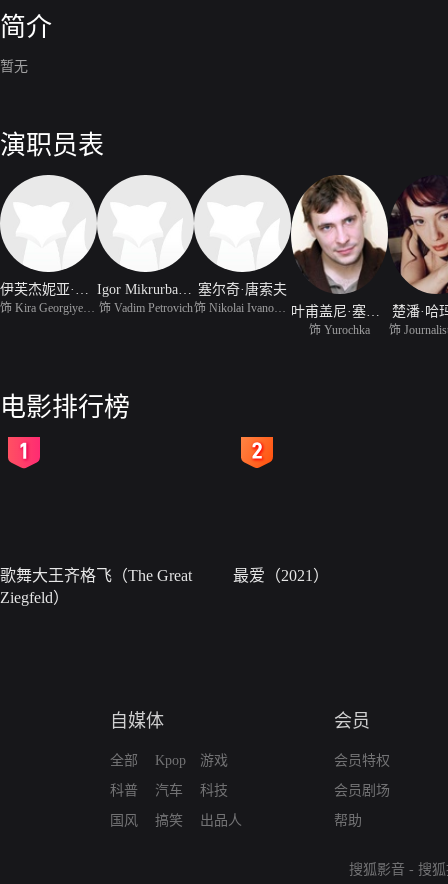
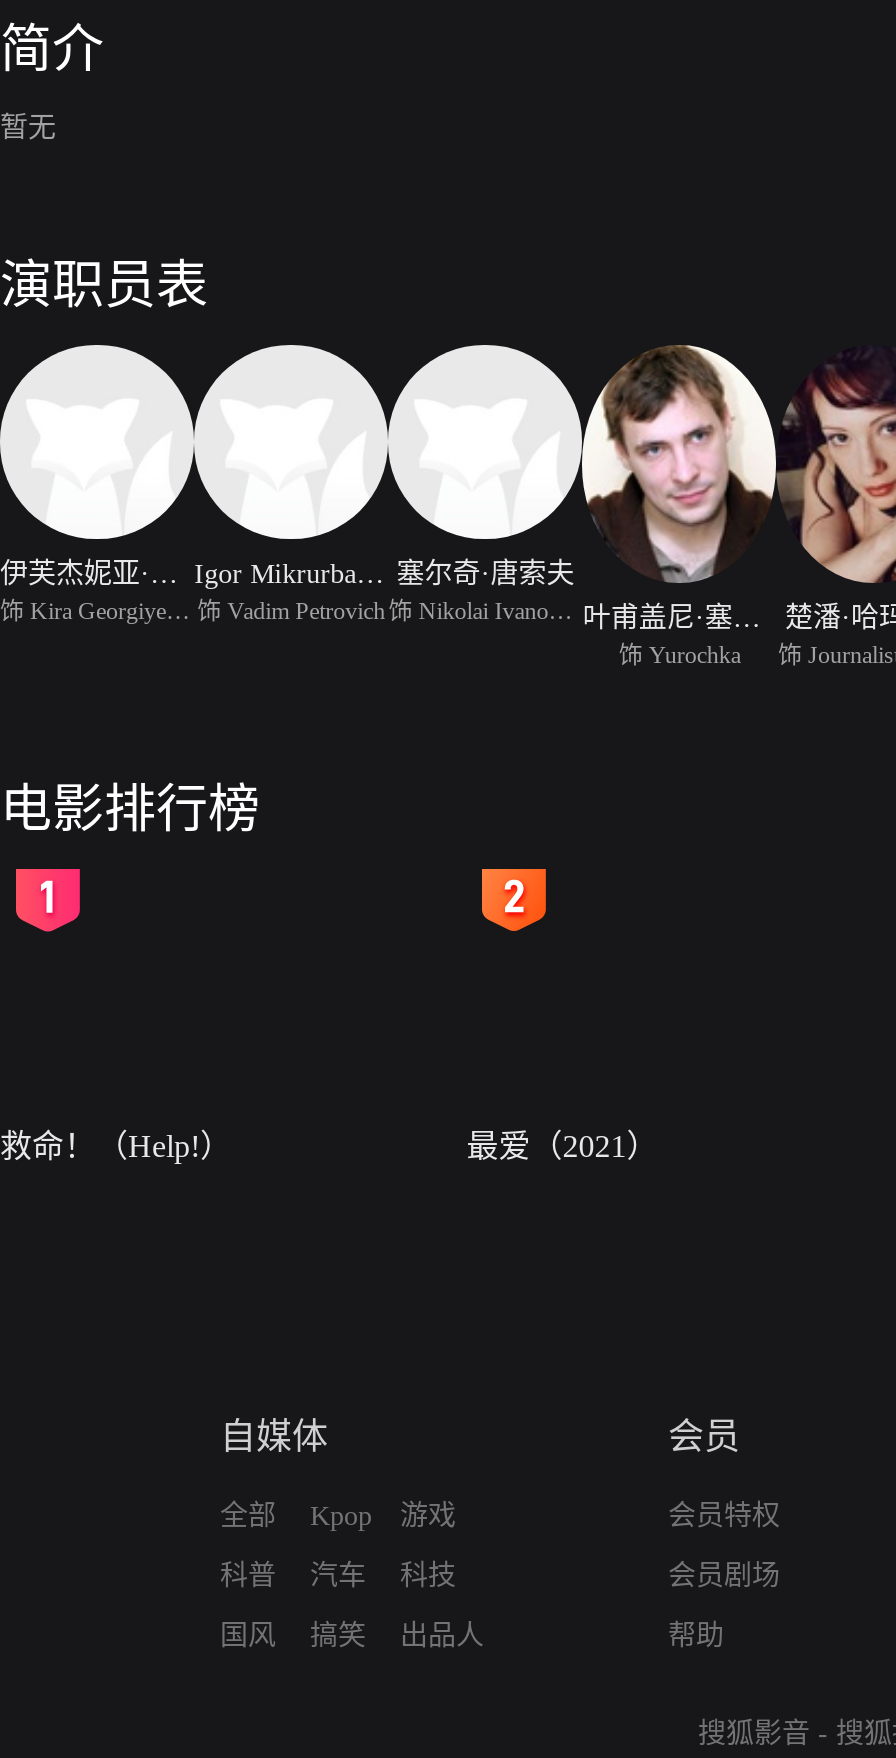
[0,567,192,606] 歌舞大王齐格飞（The Great | Ziegfeld） -> [0,1129,232,1163] 救命！（Help!）

